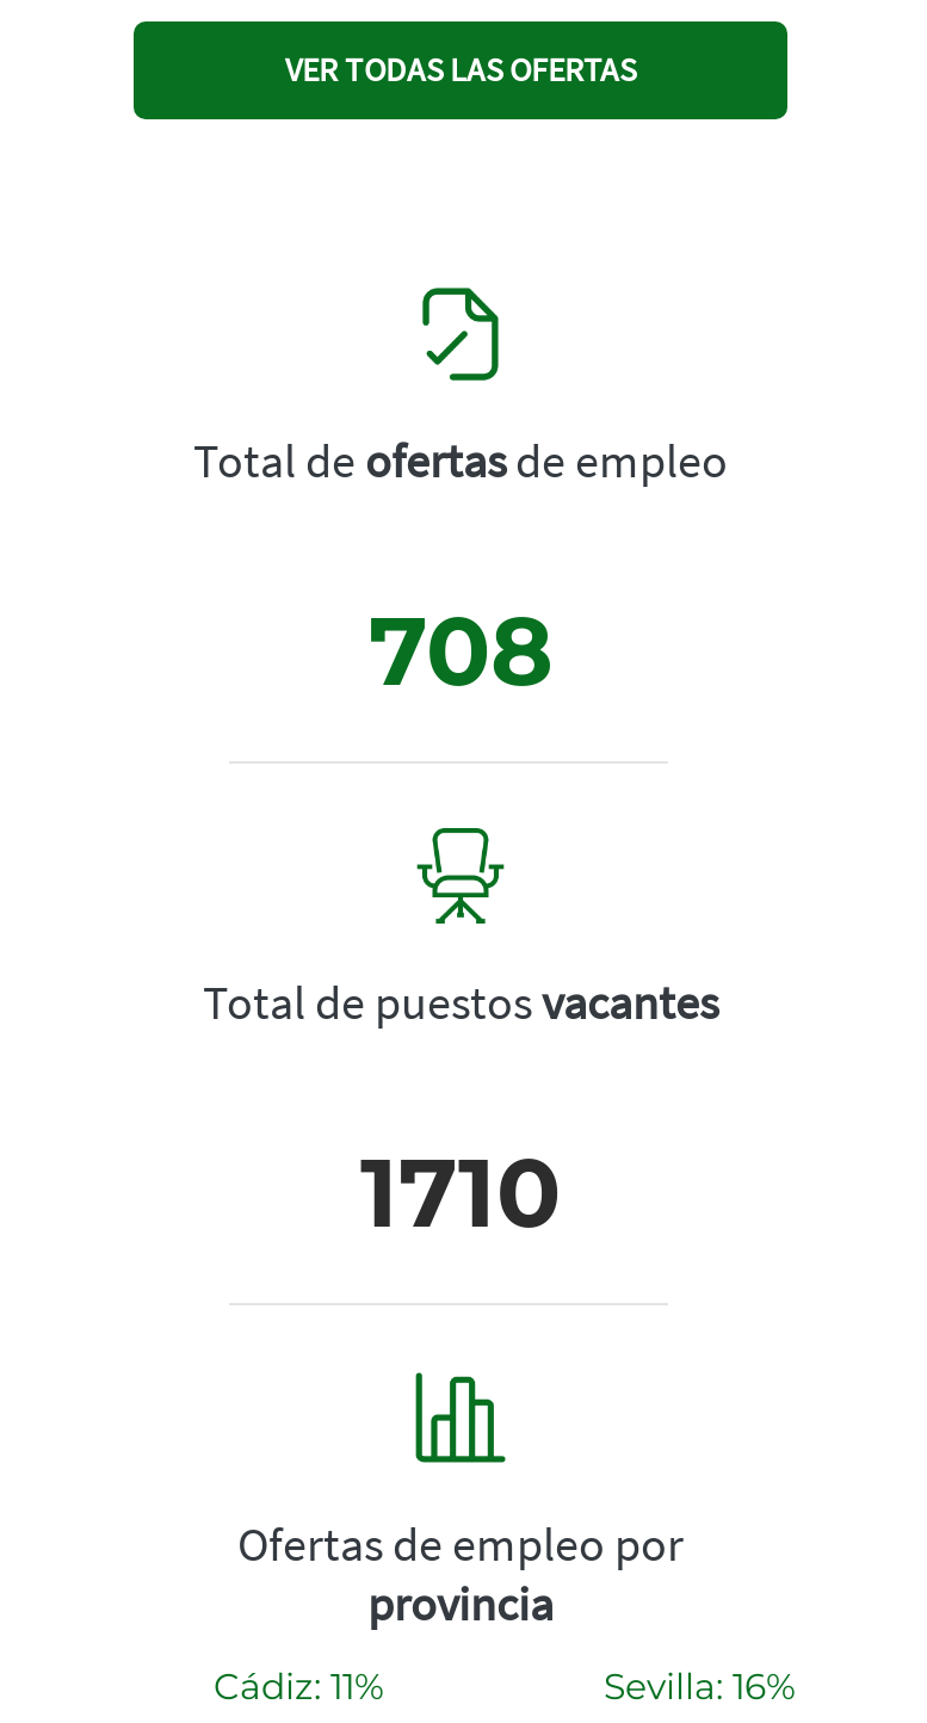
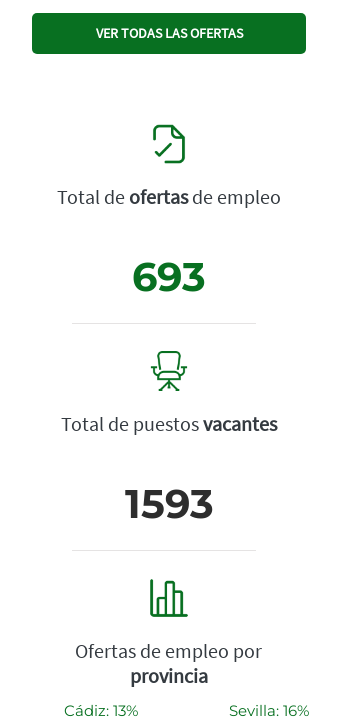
[369,593,552,710] 708 -> [132,252,206,301] 693
[360,1135,561,1252] 1710 -> [124,479,213,528] 1593
[214,1665,383,1710] Cádiz: 11% -> [64,701,138,720] Cádiz: 13%

